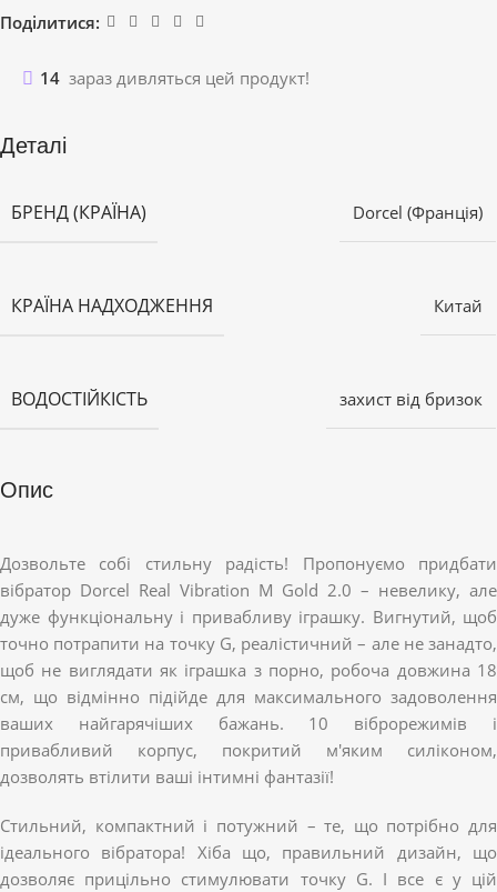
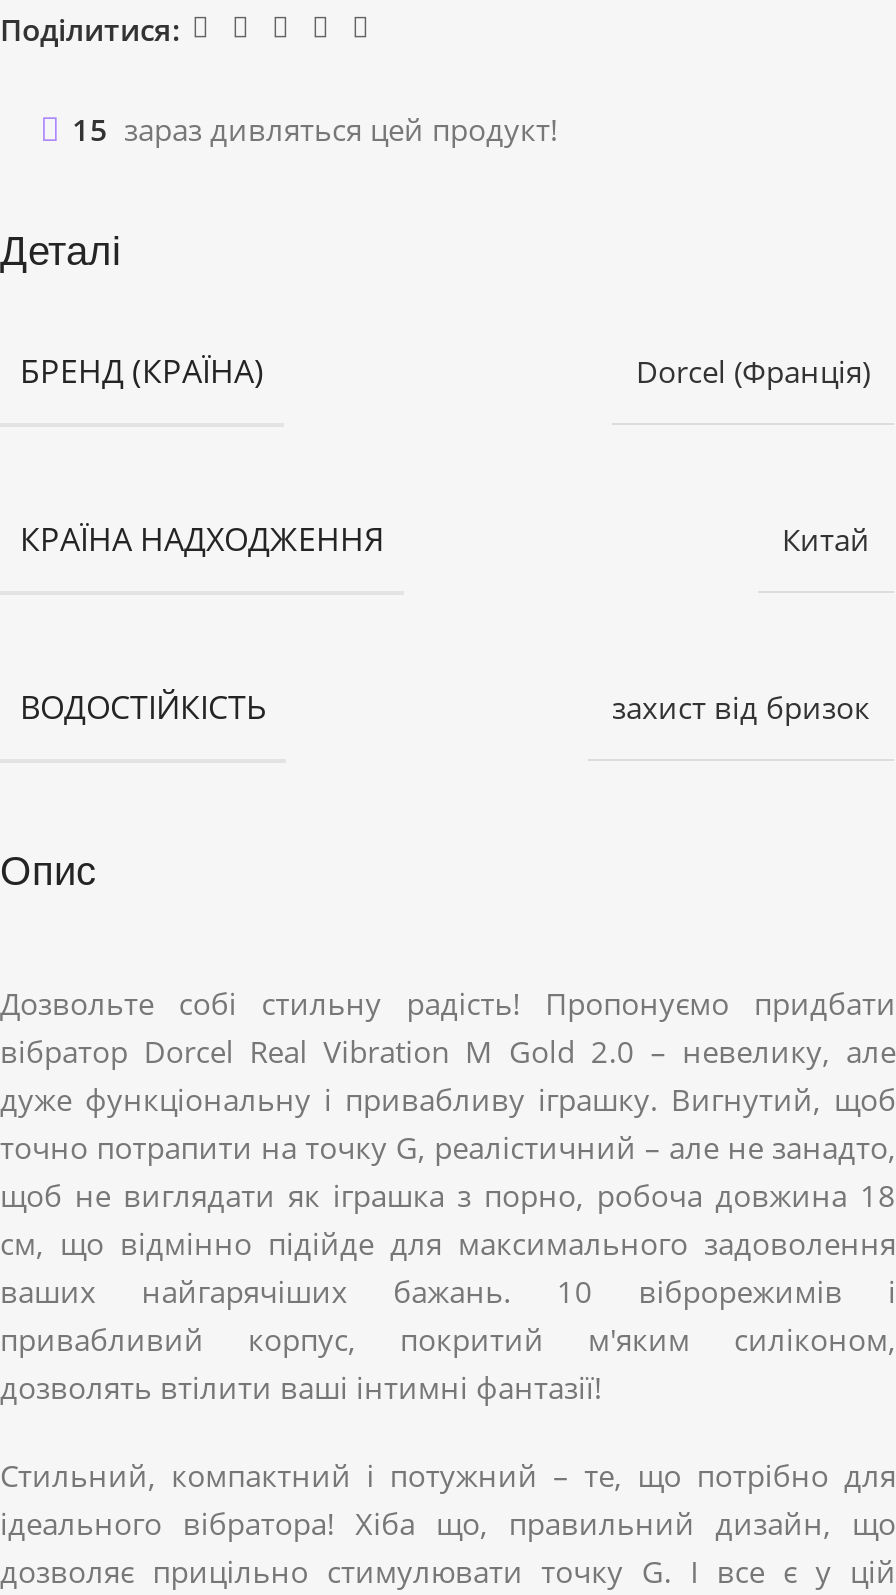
[40,67,310,89] 14 зараз дивляться цей продукт! -> [72,110,558,150] 15 зараз дивляться цей продукт!

